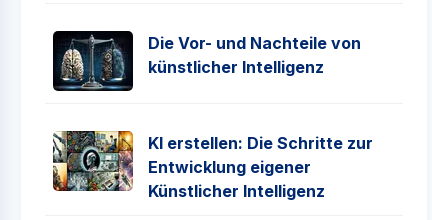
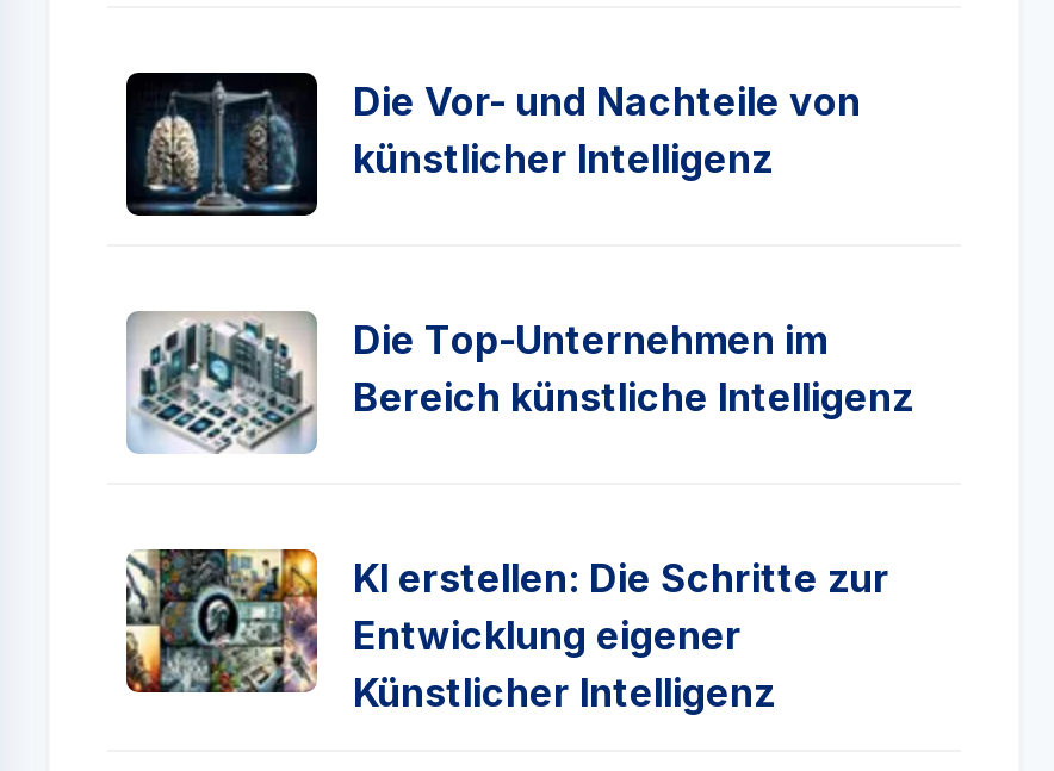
none -> [126,311,913,454] [image] | Die Top-Unternehmen im | Bereich künstliche Intelligenz

